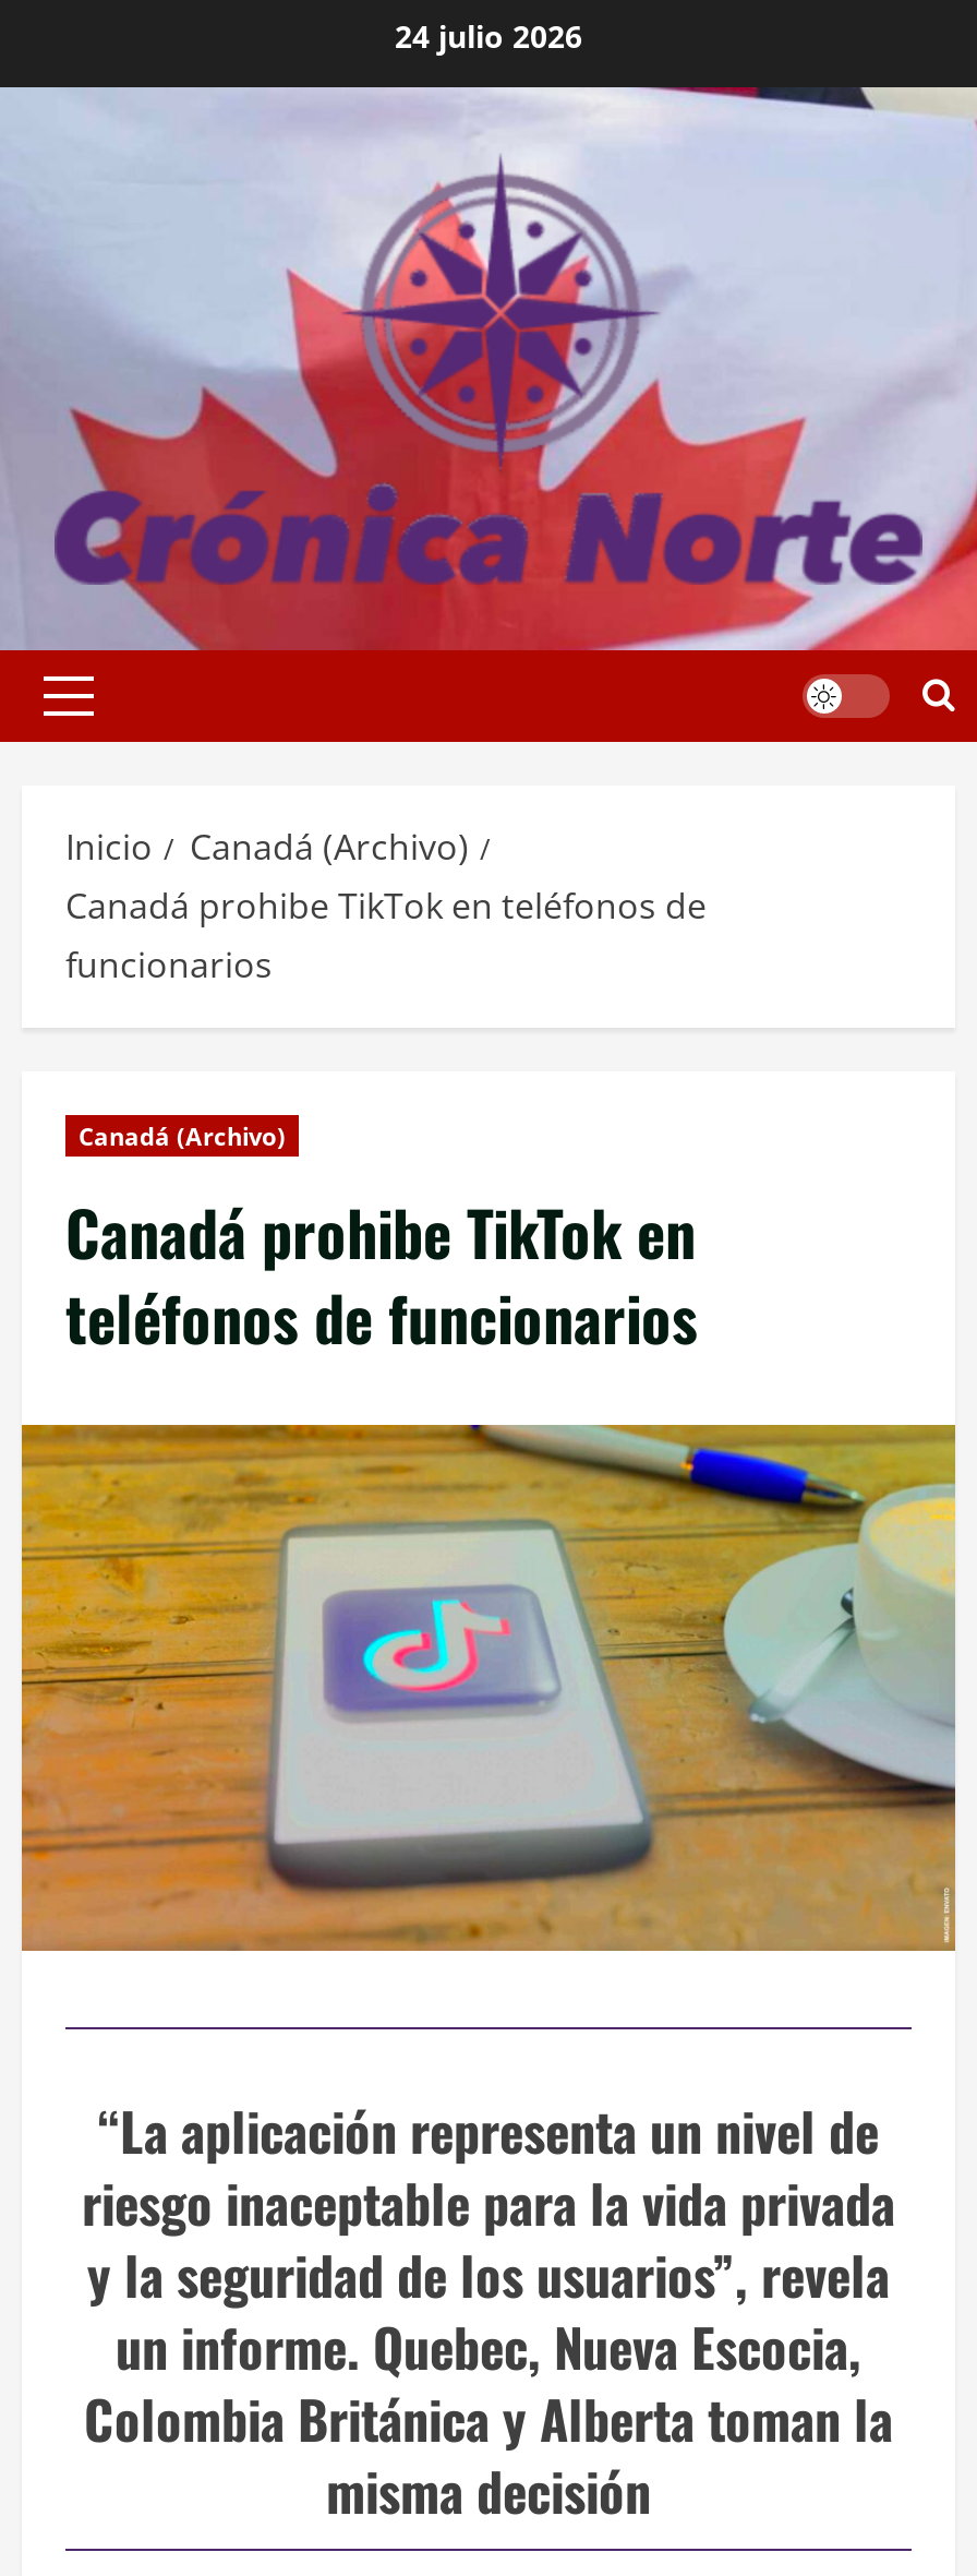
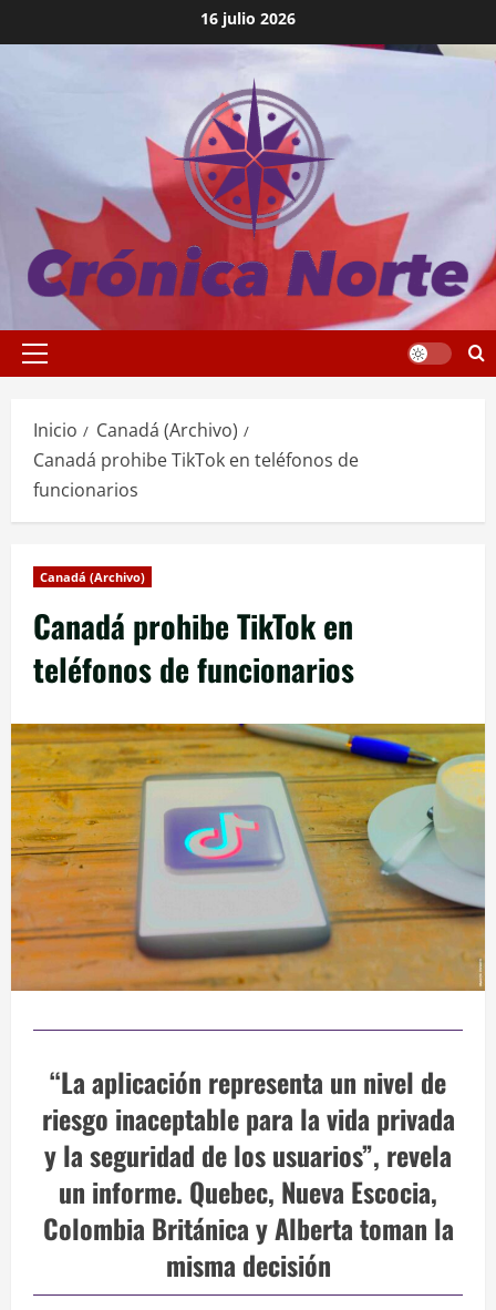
[395,16,582,57] 24 julio 2026 -> [200,8,296,29] 16 julio 2026

